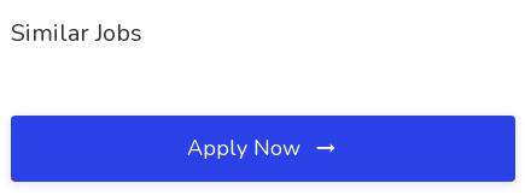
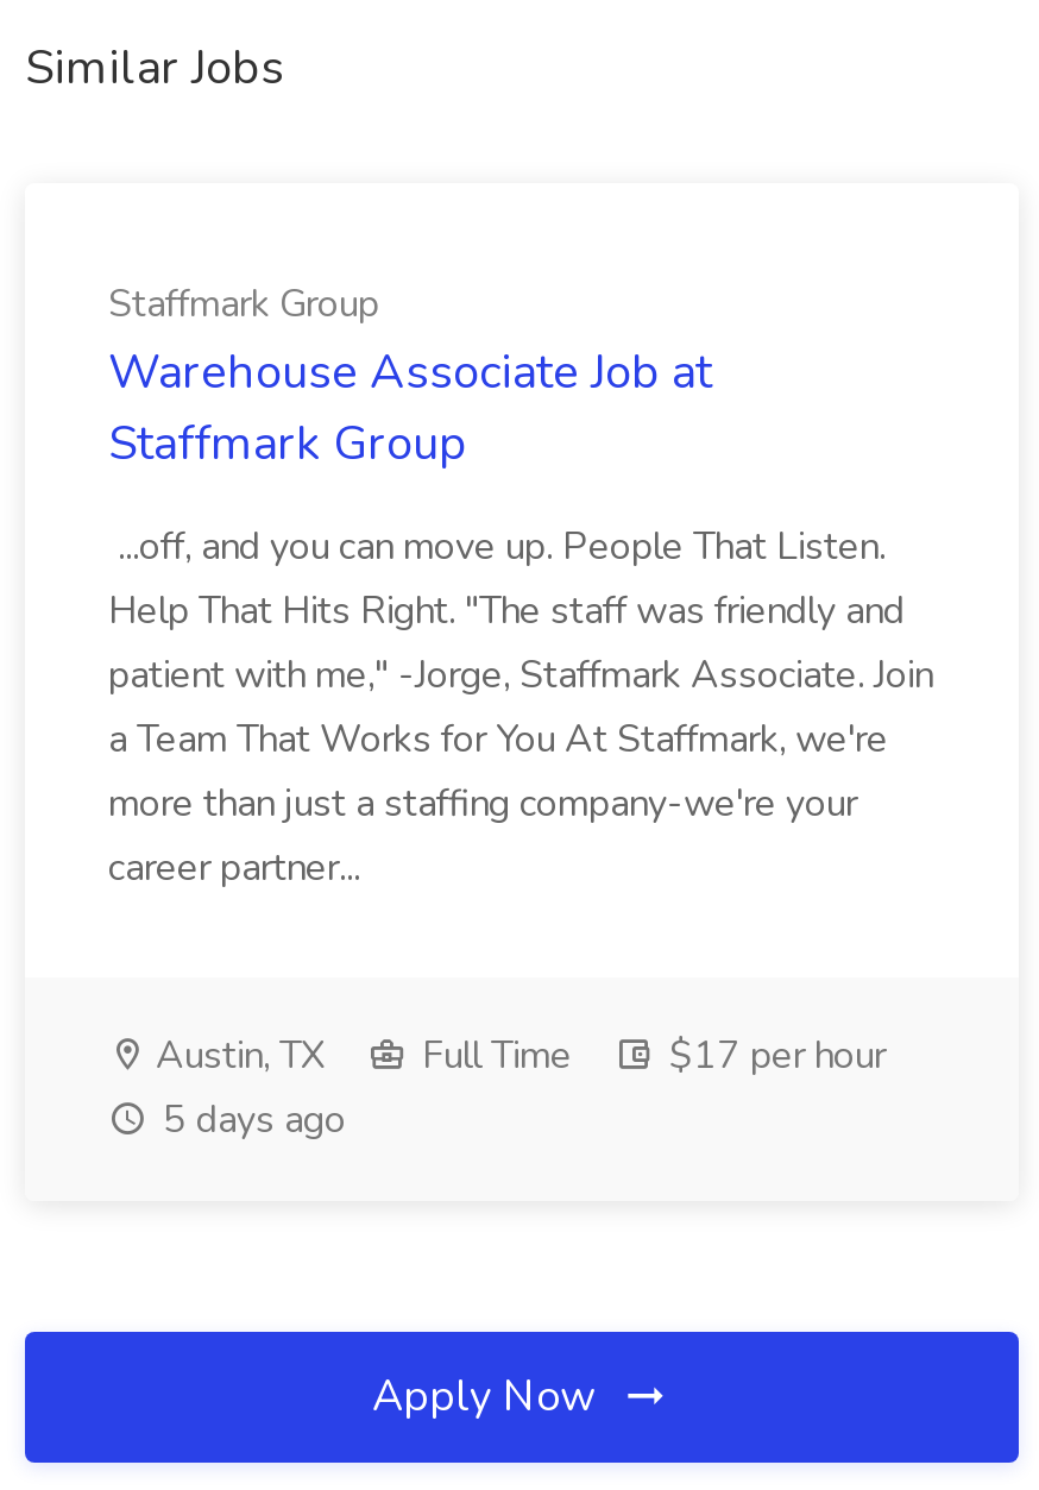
none -> [108,278,933,894] Staffmark Group | Warehouse Associate Job at | Staffmark Group | ...off, and you can move up. People That Listen. | Help That Hits Right. "The staff was friendly and | patient with me," -Jorge, Staffmark Associate. Join | a Team That Works for You At Staffmark, we're | more than just a staffing company-we're your | career partner...
none -> [146,1030,886,1146] Austin, TX | Full Time | $17 per hour | 5 days ago

